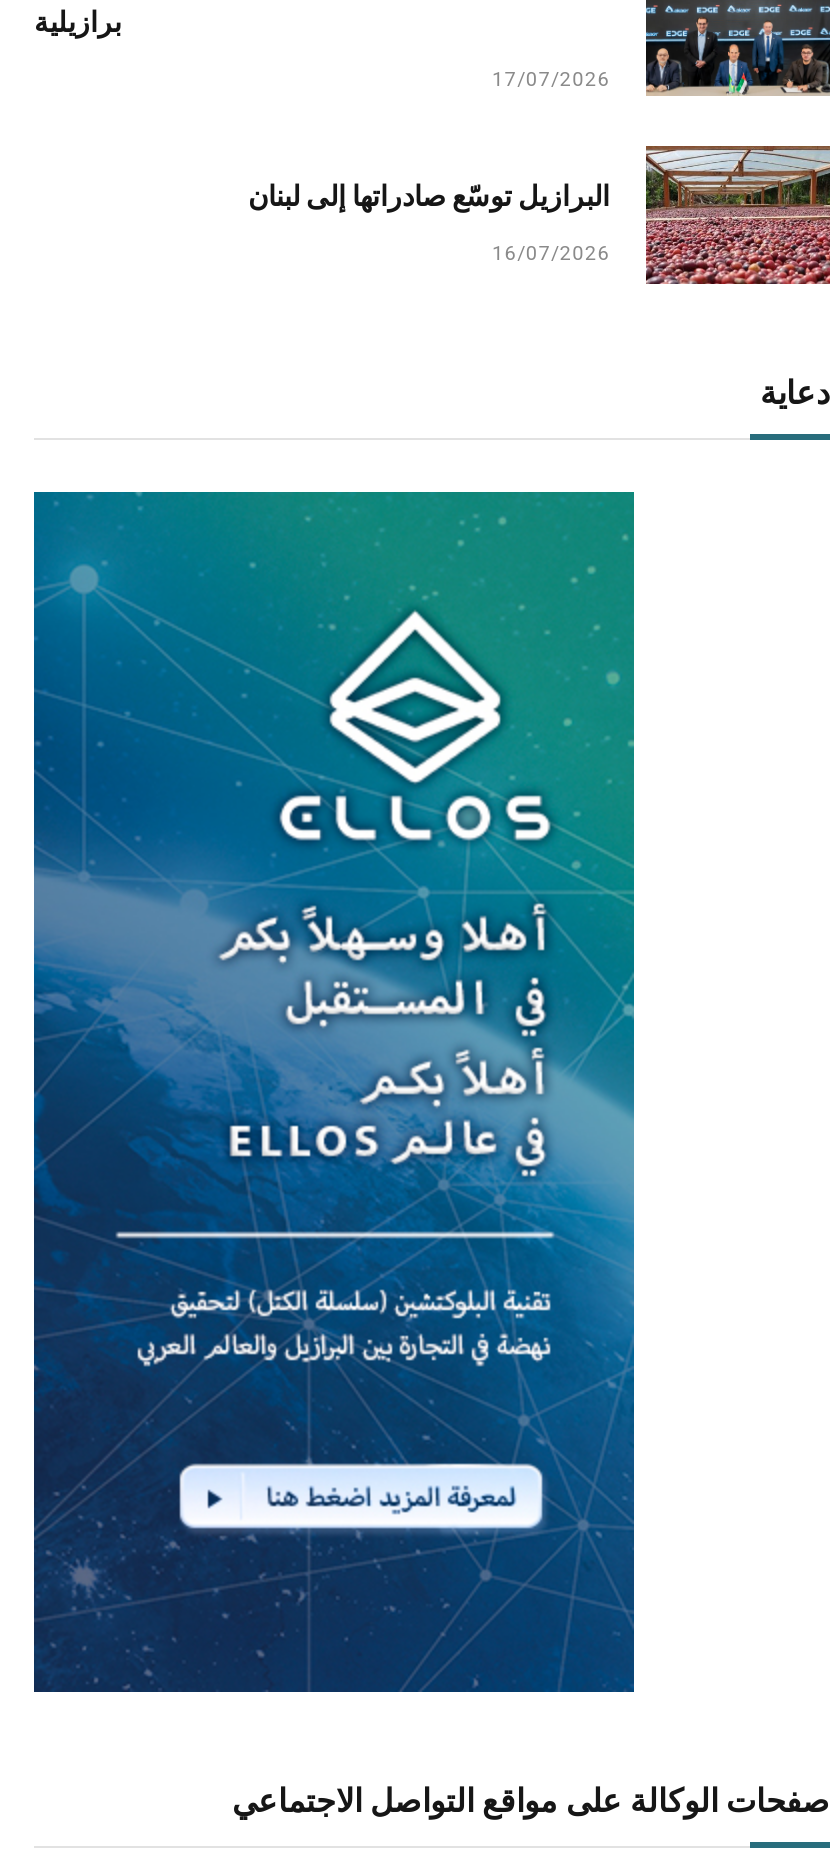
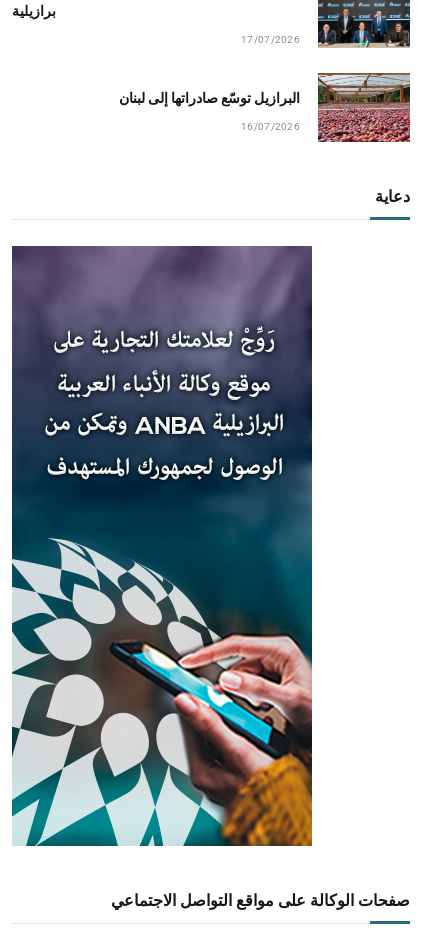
[32,490,636,1694] [image] -> [11,245,313,847] [image]

